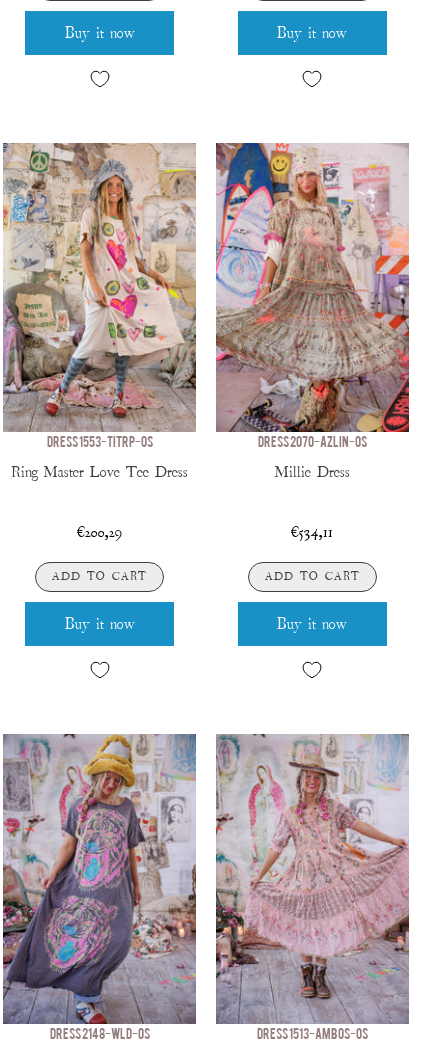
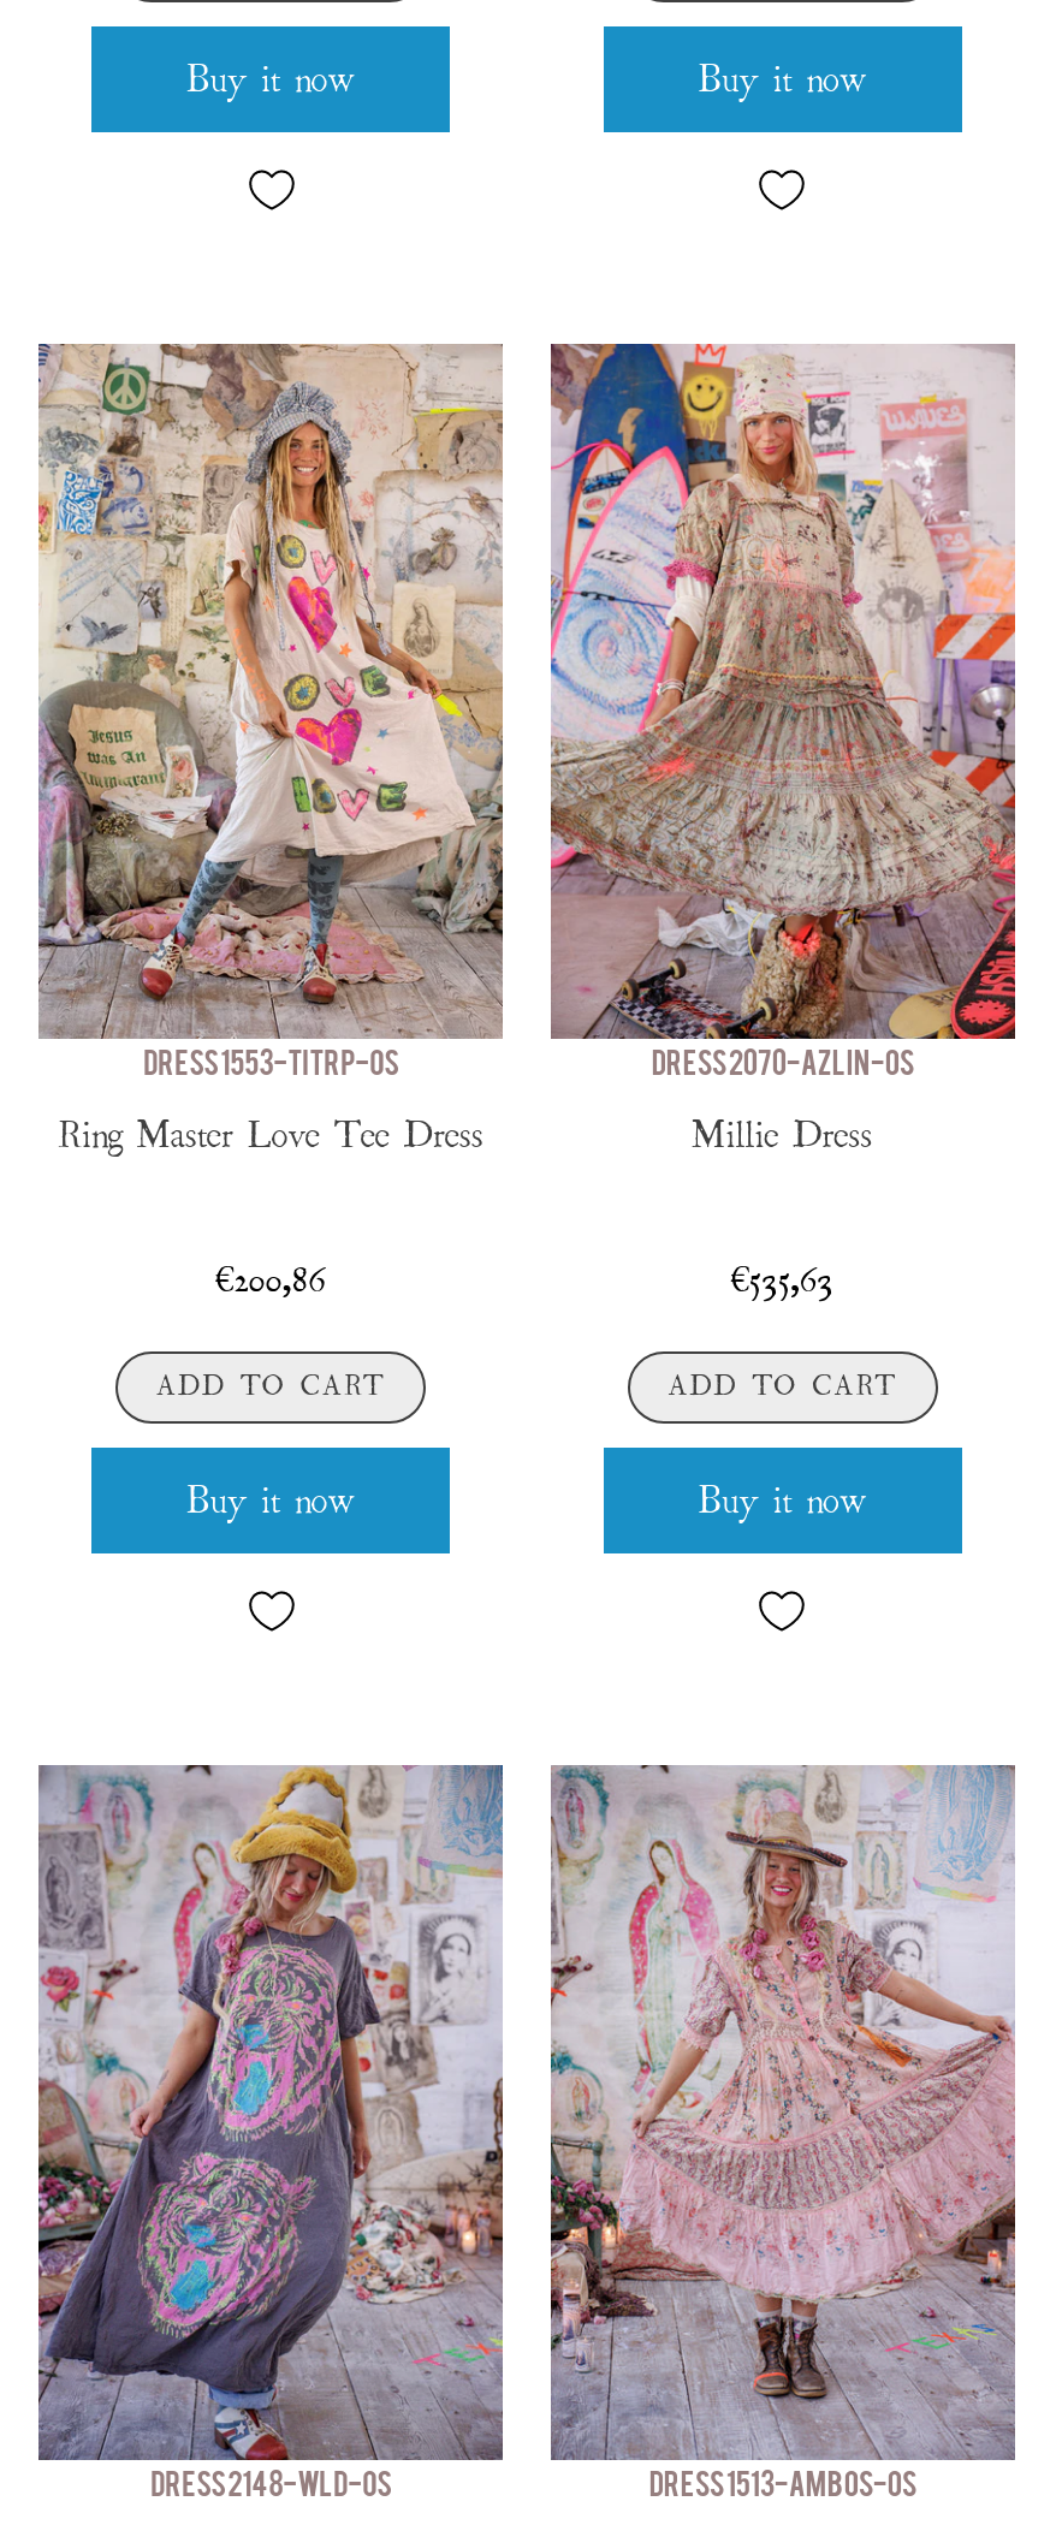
[77,522,123,542] €200,29 -> [216,1255,326,1303] €200,86
[291,522,333,542] €534,11 -> [731,1255,834,1303] €535,63

